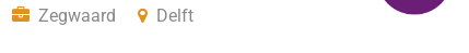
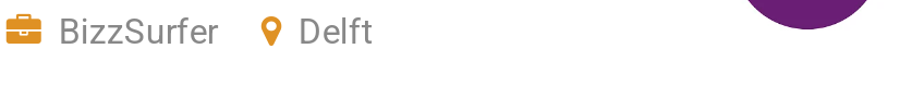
[39,5,116,26] Zegwaard -> [59,11,218,52] BizzSurfer

